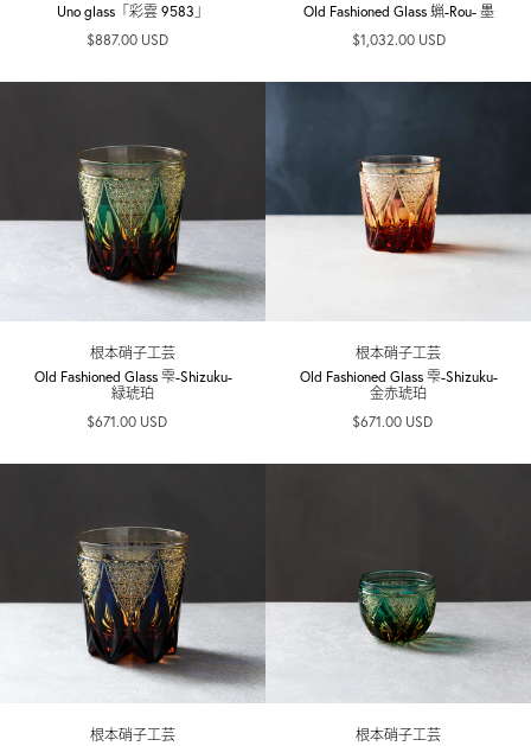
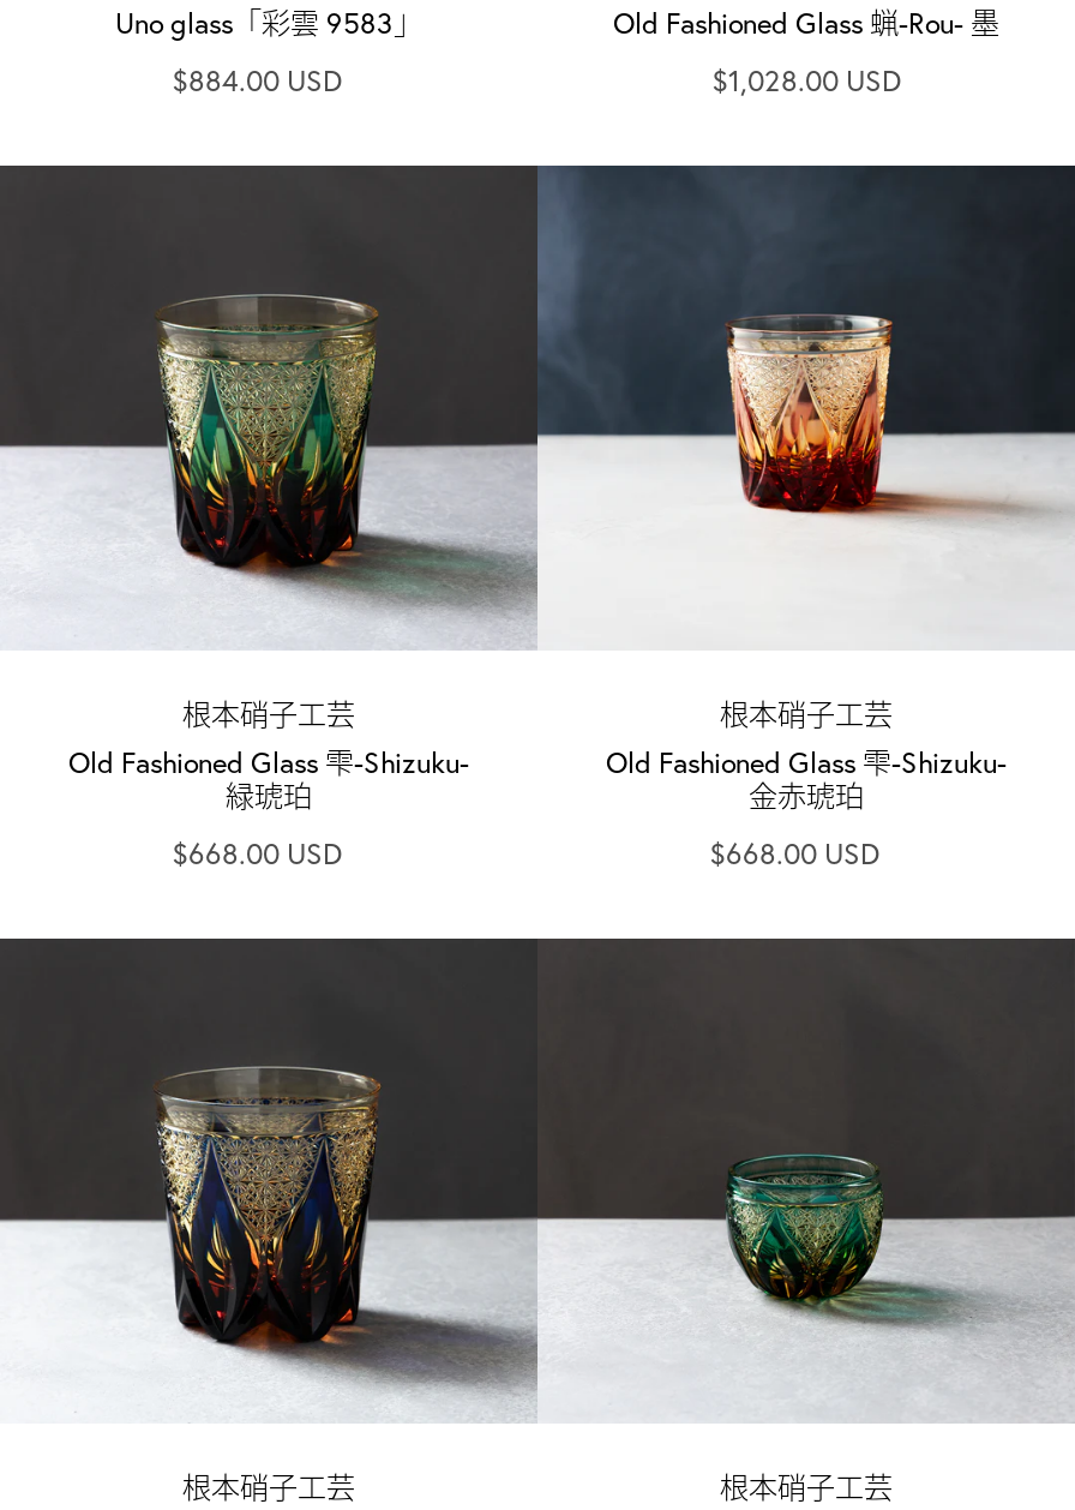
[86,31,168,49] $887.00 USD -> [172,63,342,99] $884.00 USD
[351,31,445,49] $1,032.00 USD -> [711,63,901,99] $1,028.00 USD
[87,413,167,430] $671.00 USD -> [172,835,342,871] $668.00 USD
[352,413,433,430] $671.00 USD -> [709,835,879,871] $668.00 USD

